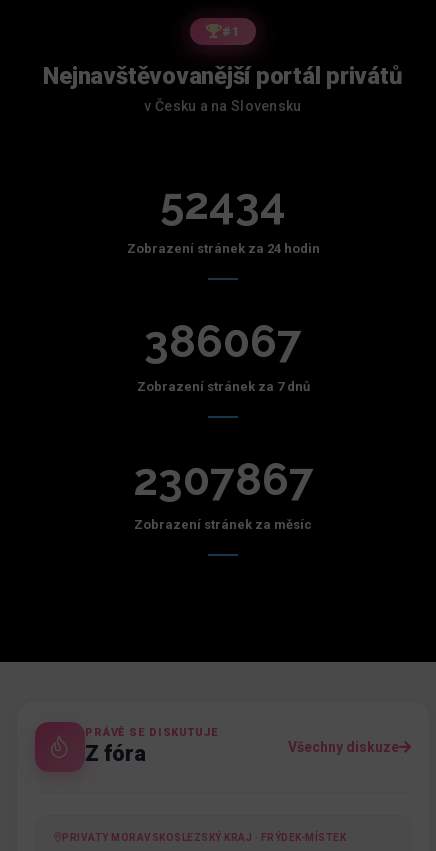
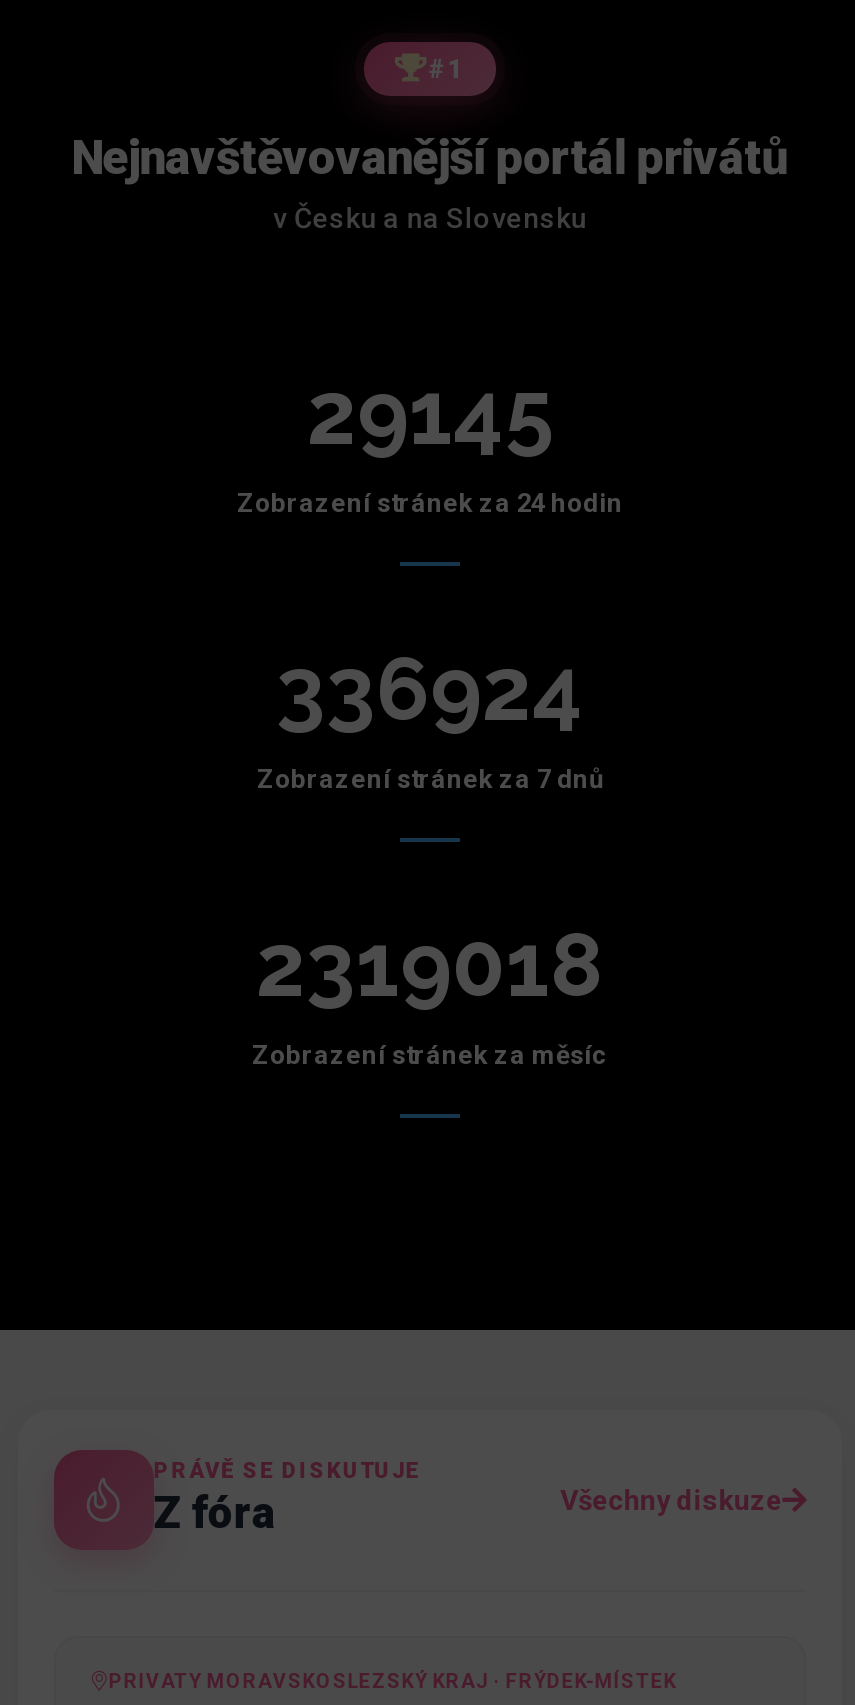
[160,178,286,229] 52434 -> [307,362,553,464] 29145
[144,316,302,367] 386067 -> [276,638,584,740] 336924
[132,454,313,505] 2307867 -> [256,914,604,1016] 2319018

